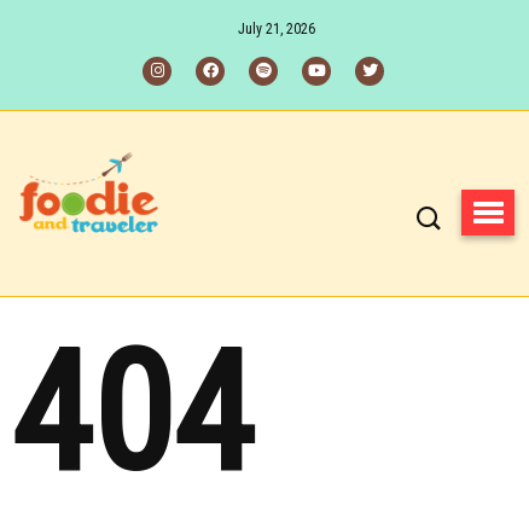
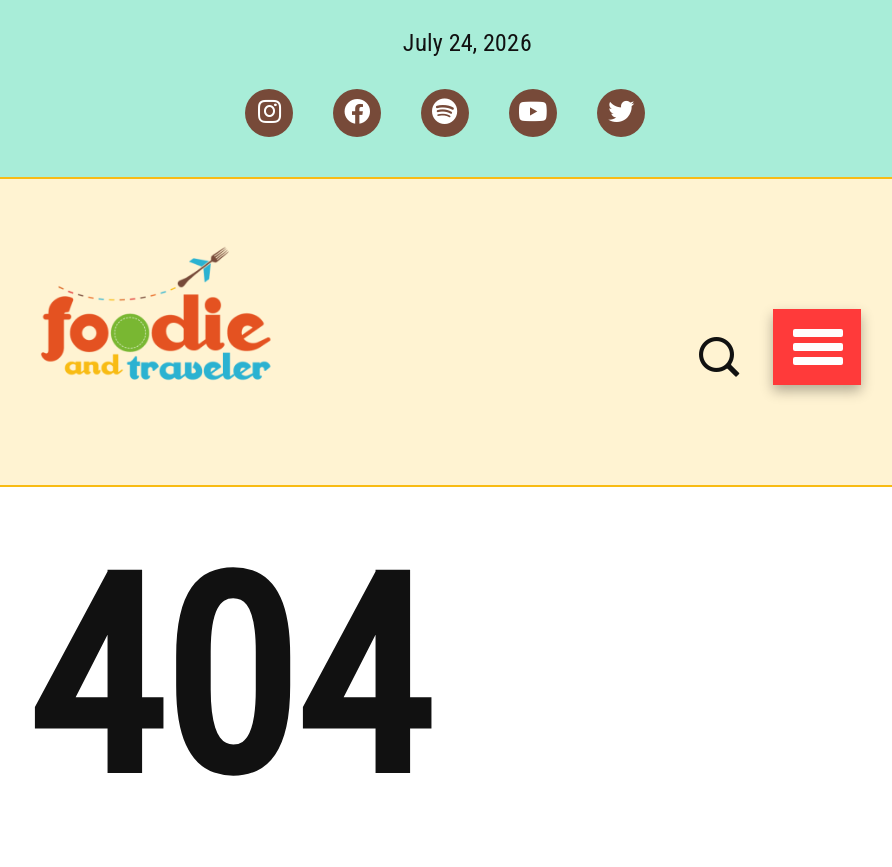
[238,21,315,37] July 21, 2026 -> [403,29,531,57] July 24, 2026

